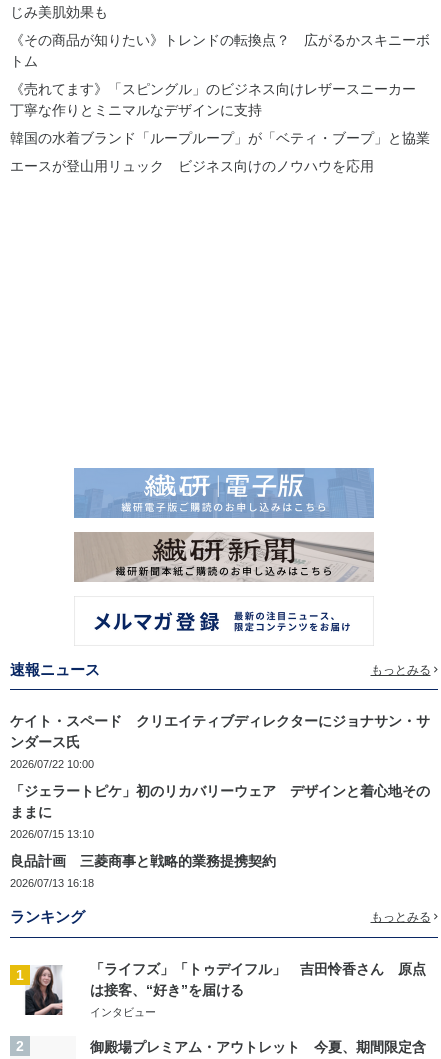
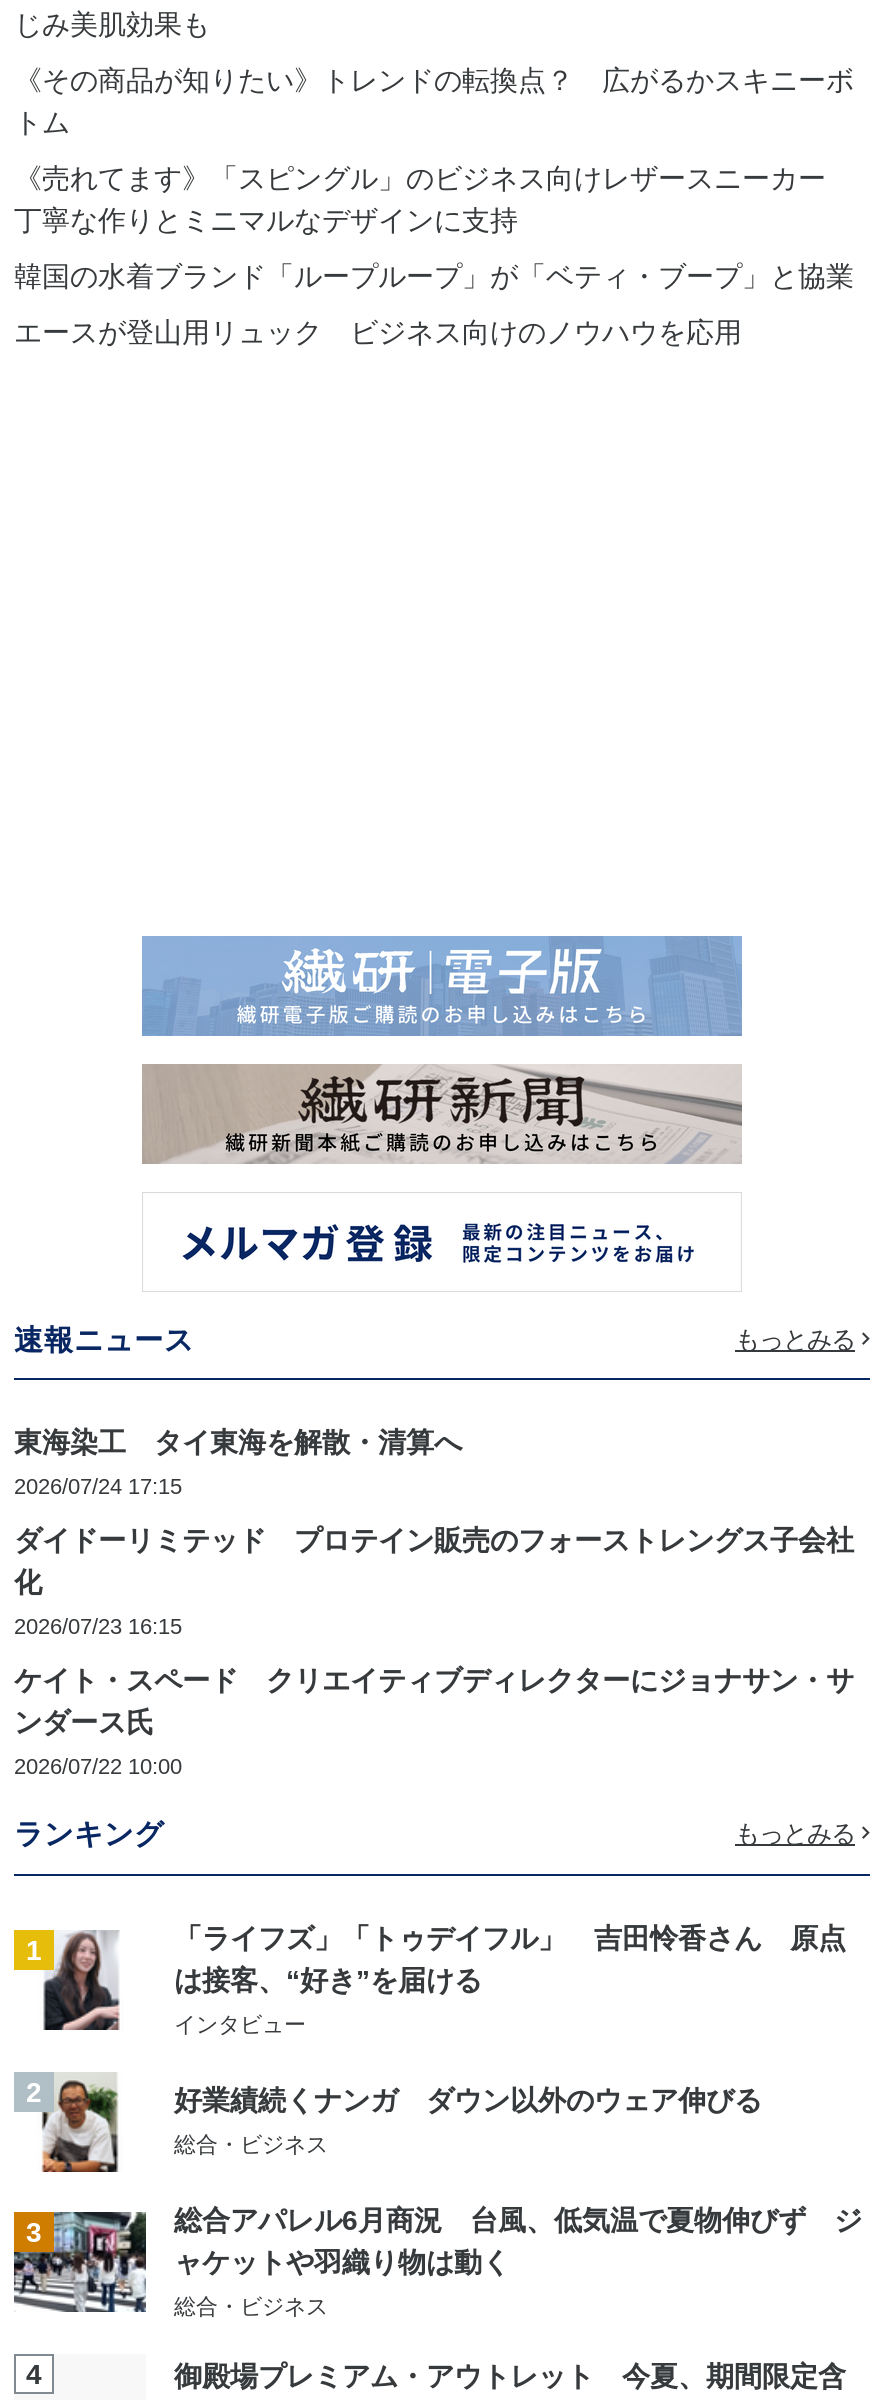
none -> [14,1427,854,1639] 東海染工 タイ東海を解散・清算へ | 2026/07/24 17:15 | ダイドーリミテッド プロテイン販売のフォーストレングス子会社 | 化 | 2026/07/23 16:15
[10,783,430,889] 「ジェラートピケ」初のリカバリーウェア デザインと着心地その | ままに | 2026/07/15 13:10 | 良品計画 三菱商事と戦略的業務提携契約 | 2026/07/13 16:18 -> none
none -> [26,2074,862,2390] [image] | 好業績続くナンガ ダウン以外のウェア伸びる | 総合・ビジネス | 3 | 総合アパレル6月商況 台風、低気温で夏物伸びず ジ | ャケットや羽織り物は動く | 総合・ビジネス | 4

